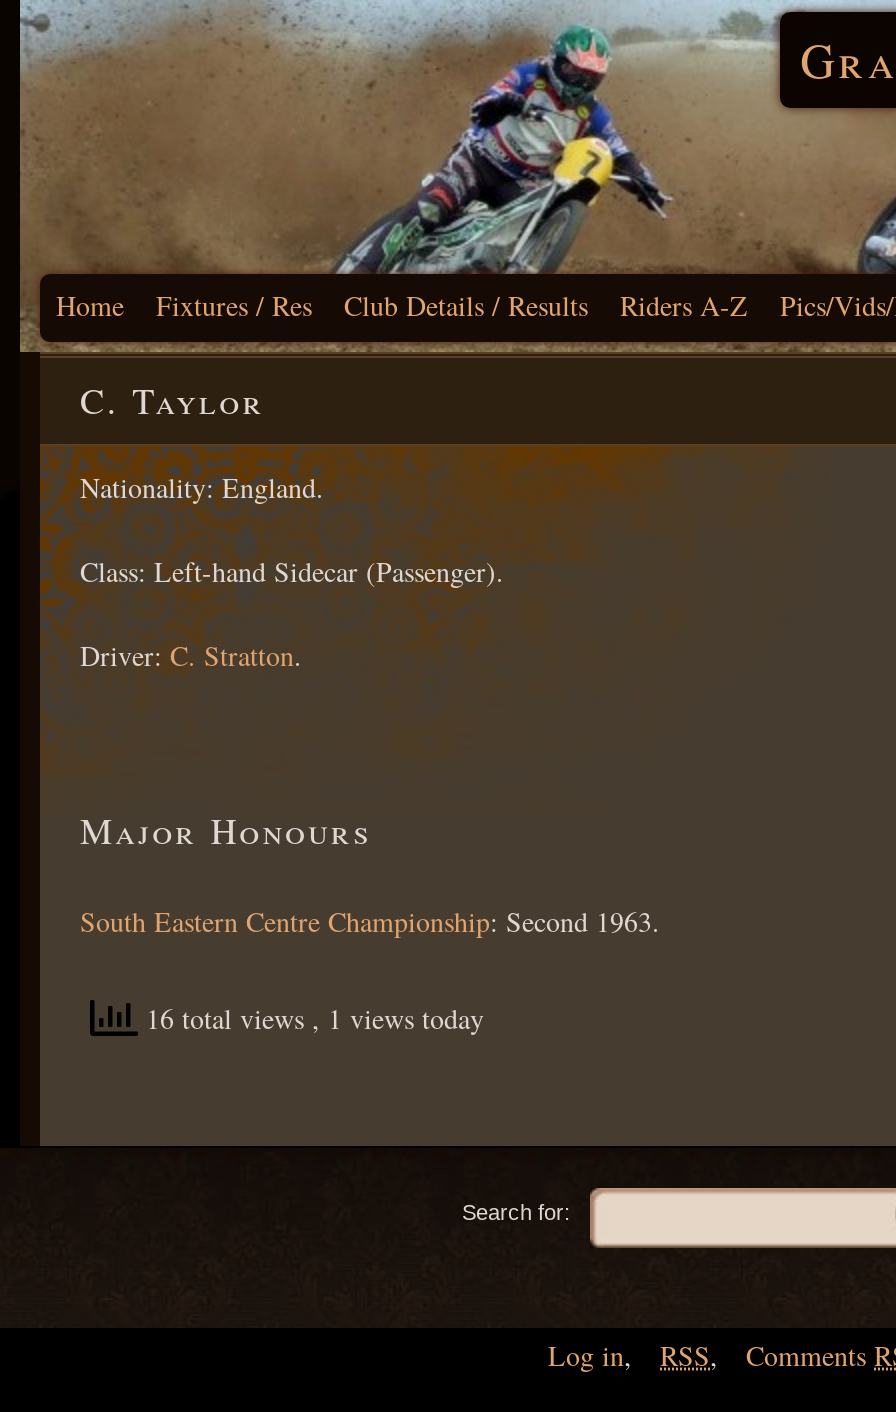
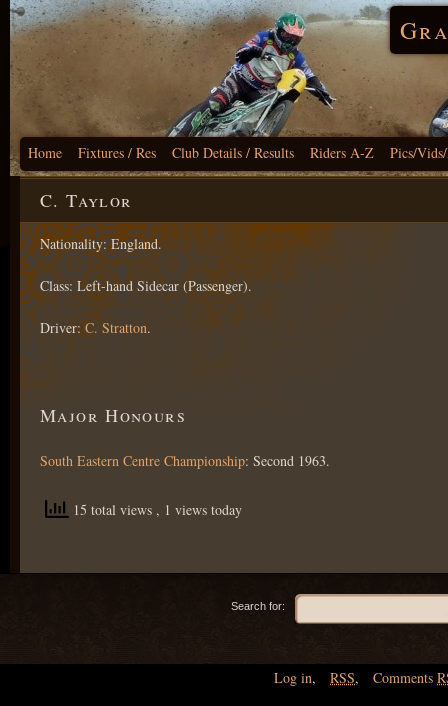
[138,1000,484,1038] 16 total views, 1 views today -> [69,500,242,519] 15 total views, 1 views today

